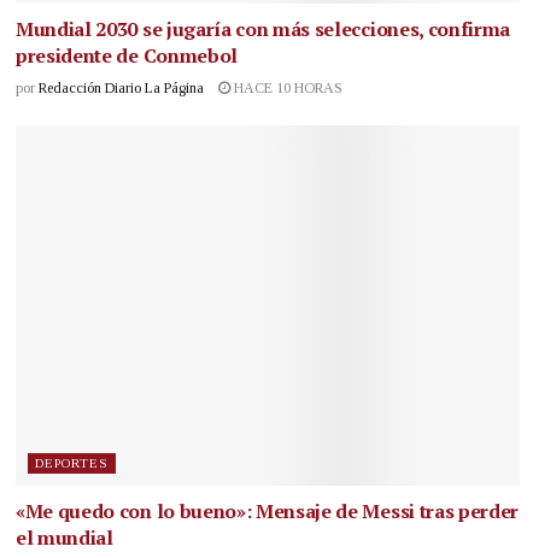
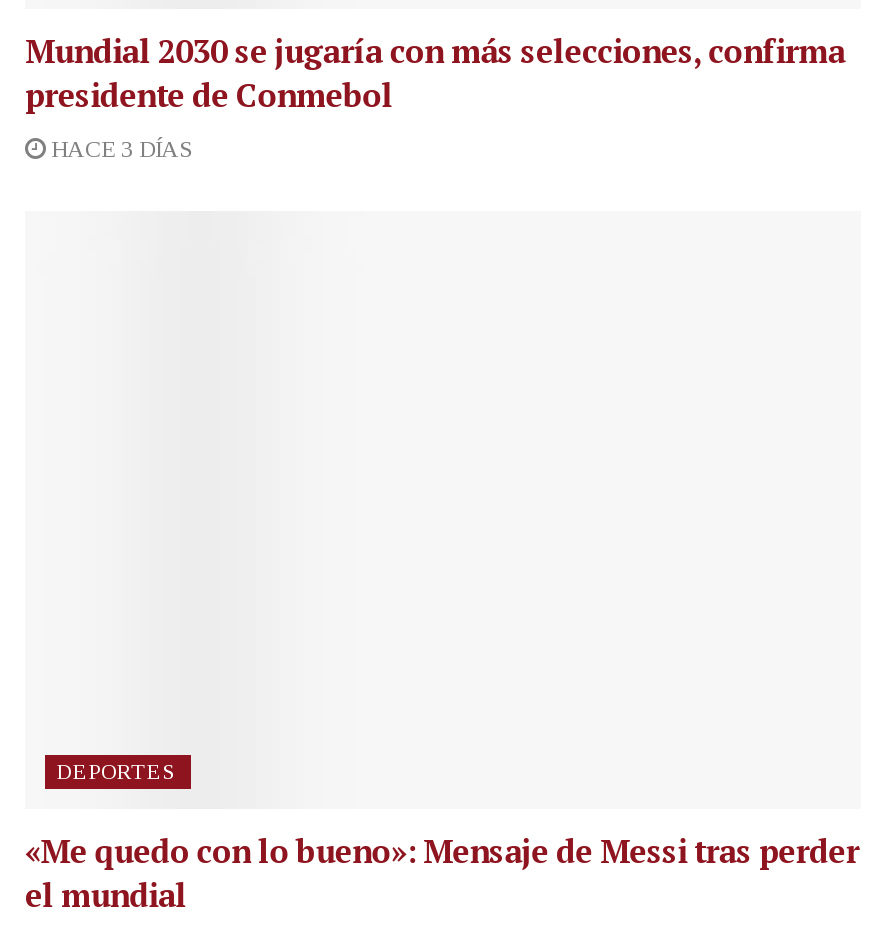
[16,80,342,97] por Redacción Diario La Página | HACE 10 HORAS -> [45,136,193,164] HACE 3 DÍAS

